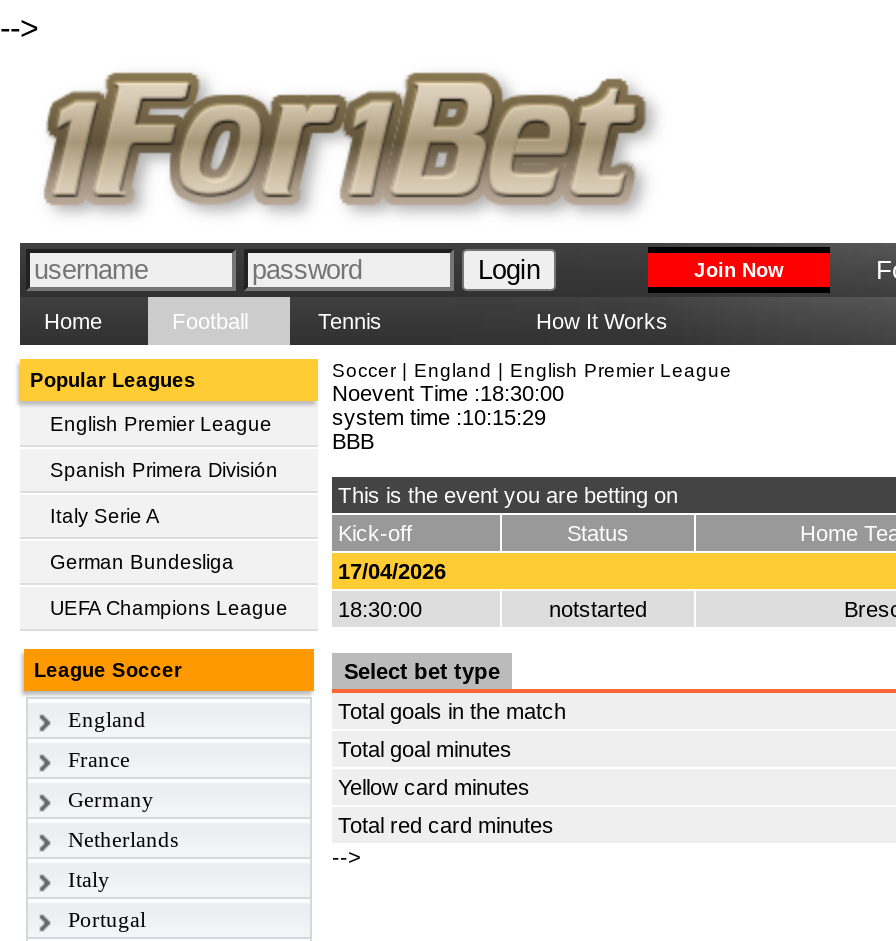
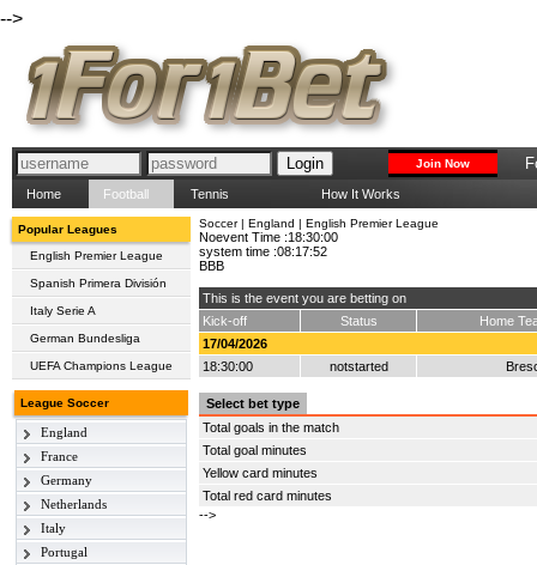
[332,405,546,429] system time :10:15:29 -> [199,244,327,259] system time :08:17:52

